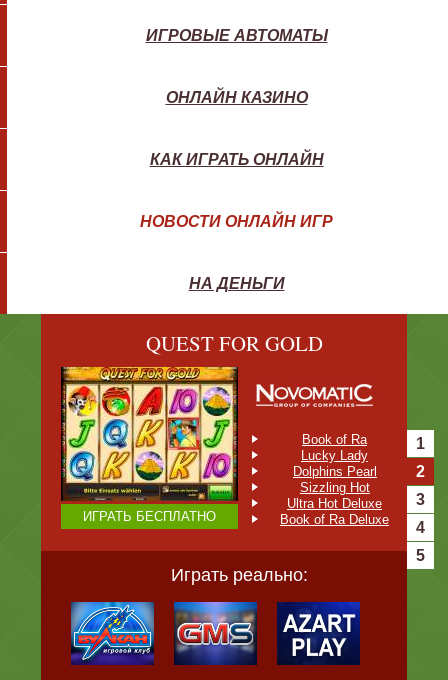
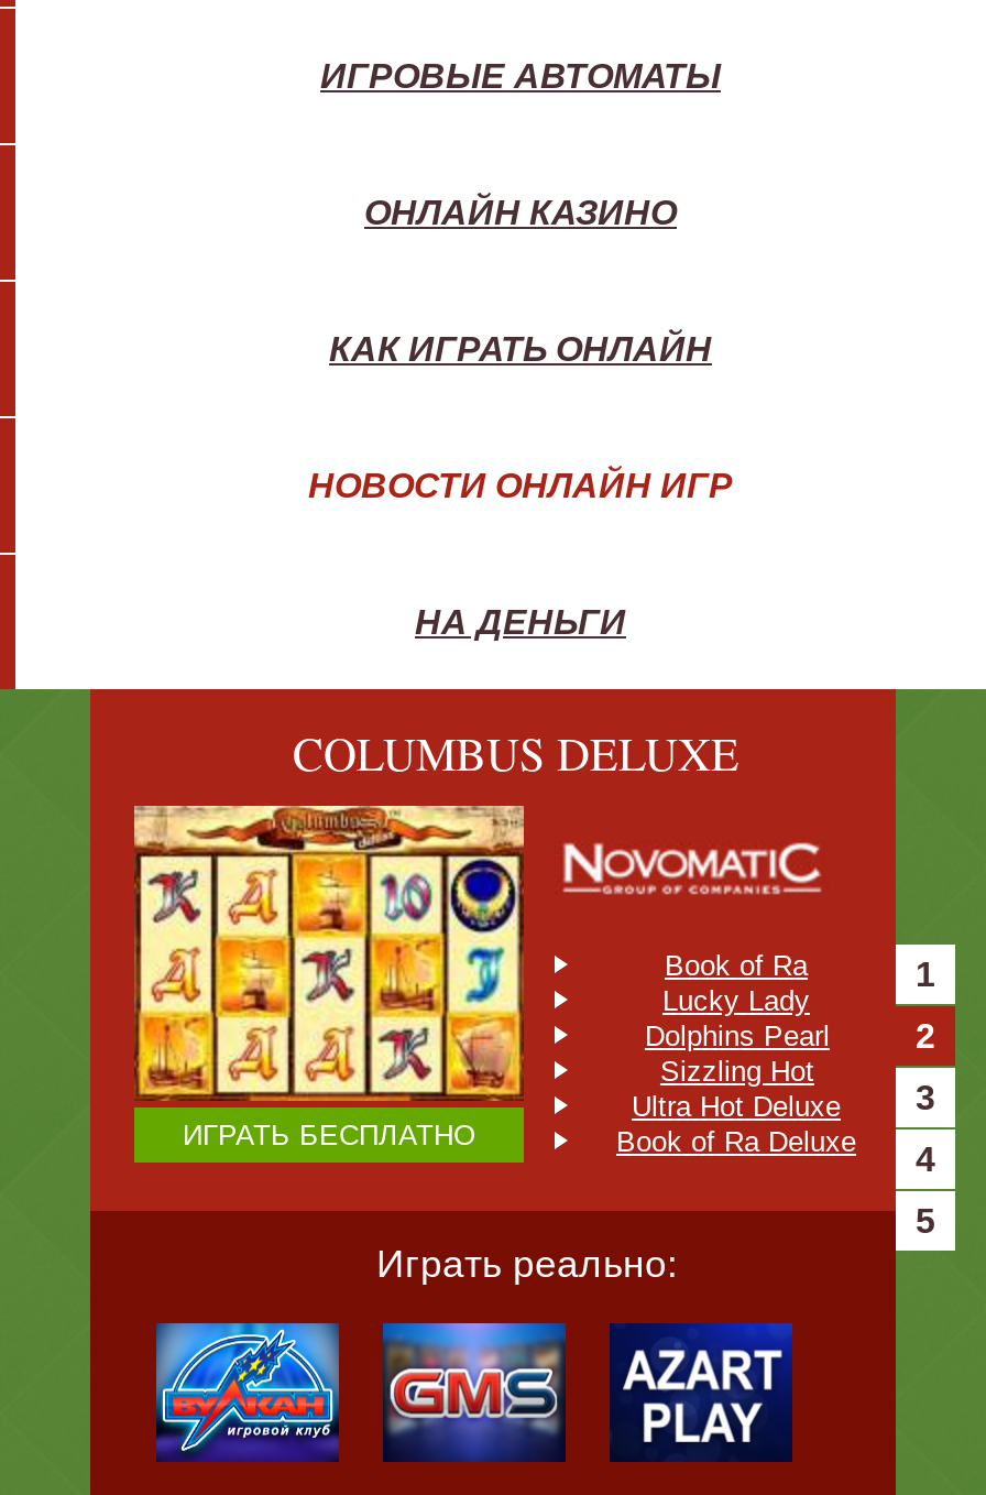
[145,329,322,357] QUEST FOR GOLD -> [292,722,738,784] COLUMBUS DELUXE
[60,366,239,502] [image] -> [132,804,526,1101] [image]

